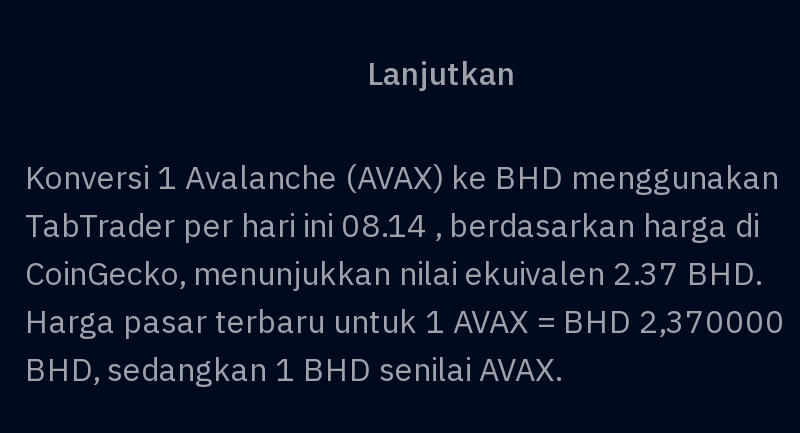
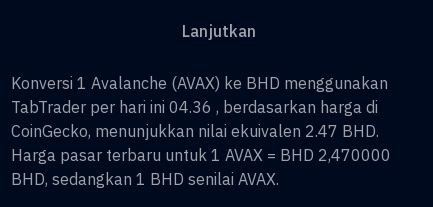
[25,204,759,244] TabTrader per hari ini 08.14 , berdasarkan harga di -> [11,96,378,116] TabTrader per hari ini 04.36 , berdasarkan harga di
[25,252,761,292] CoinGecko, menunjukkan nilai ekuivalen 2.37 BHD. -> [11,120,379,140] CoinGecko, menunjukkan nilai ekuivalen 2.47 BHD.
[25,300,785,340] Harga pasar terbaru untuk 1 AVAX = BHD 2,370000 -> [11,144,391,164] Harga pasar terbaru untuk 1 AVAX = BHD 2,470000

